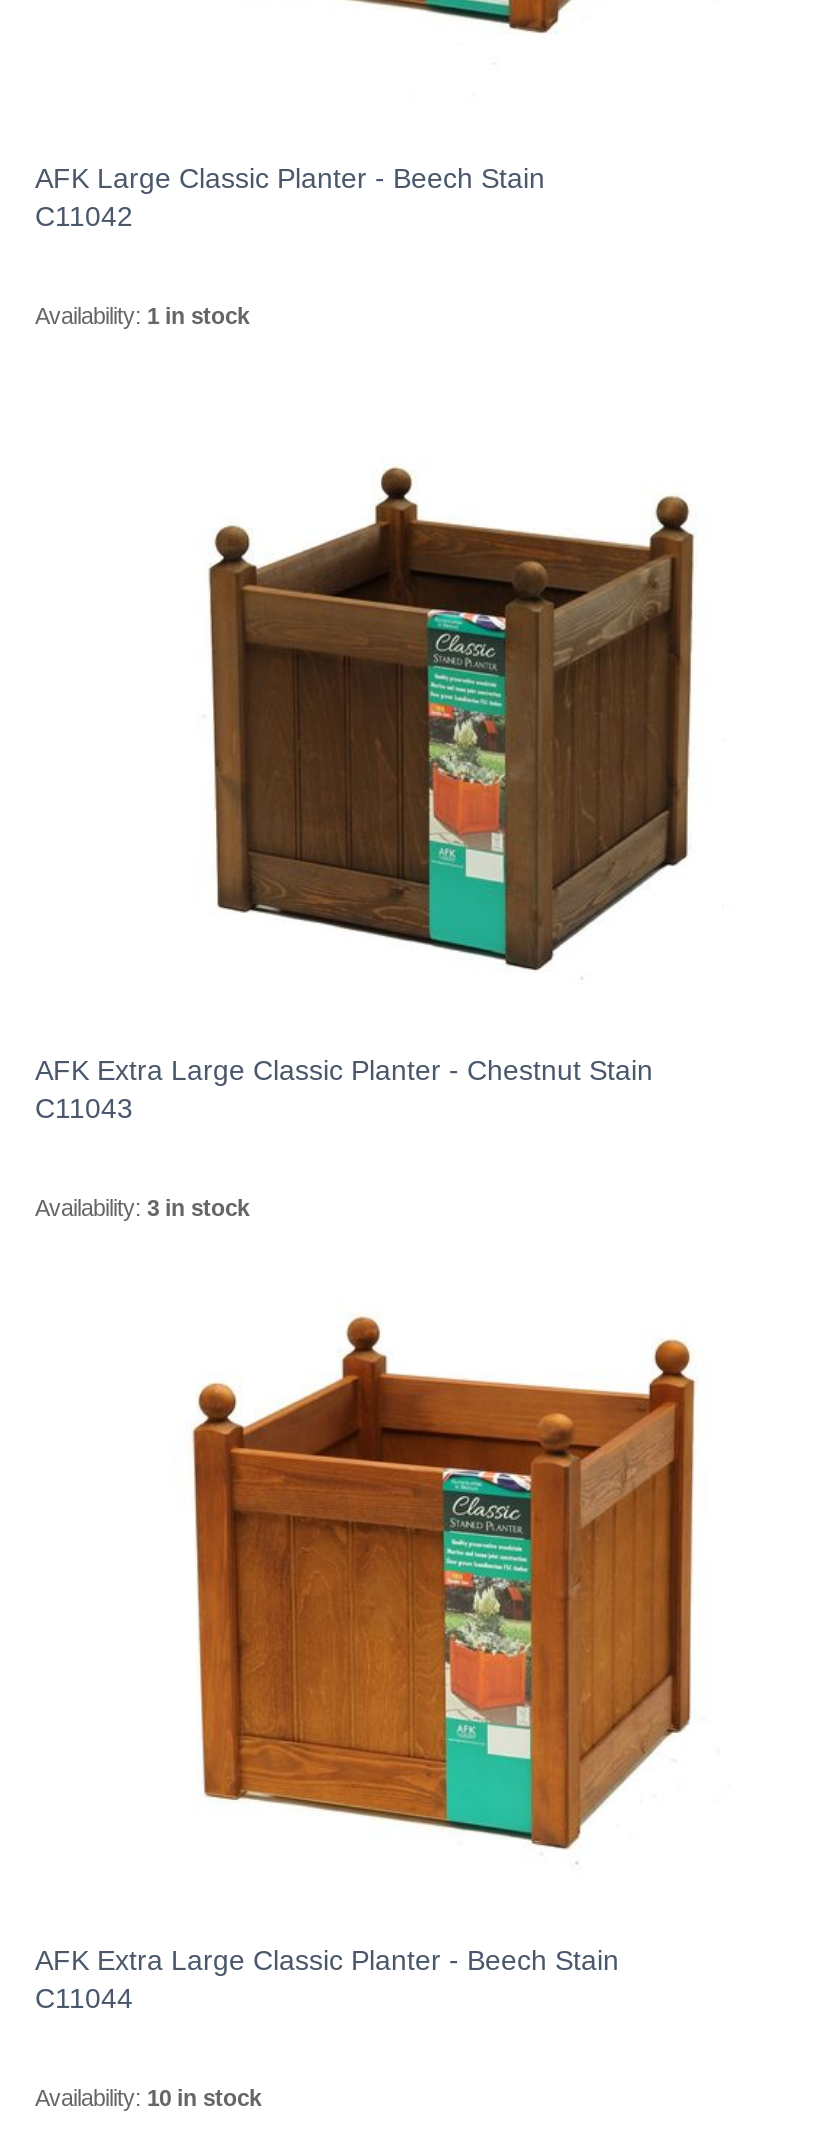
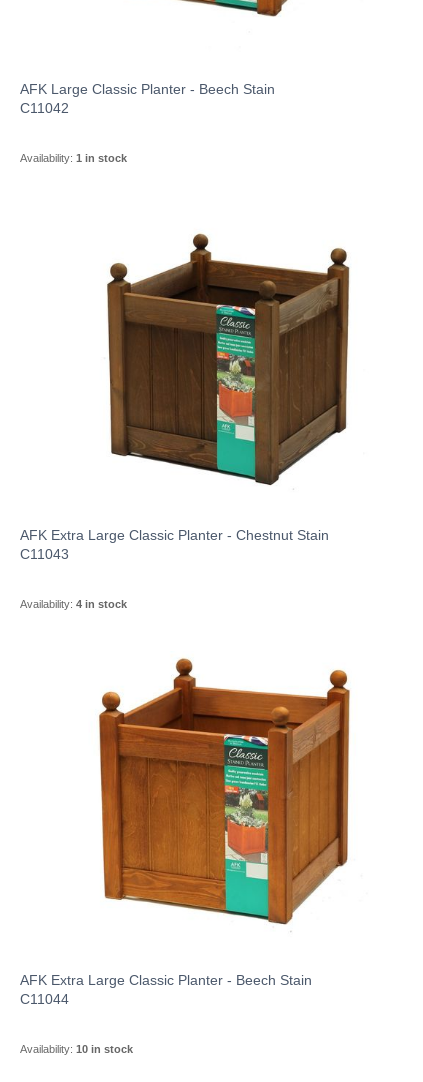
[35,1196,249,1220] Availability: 3 in stock -> [20,598,127,610] Availability: 4 in stock

